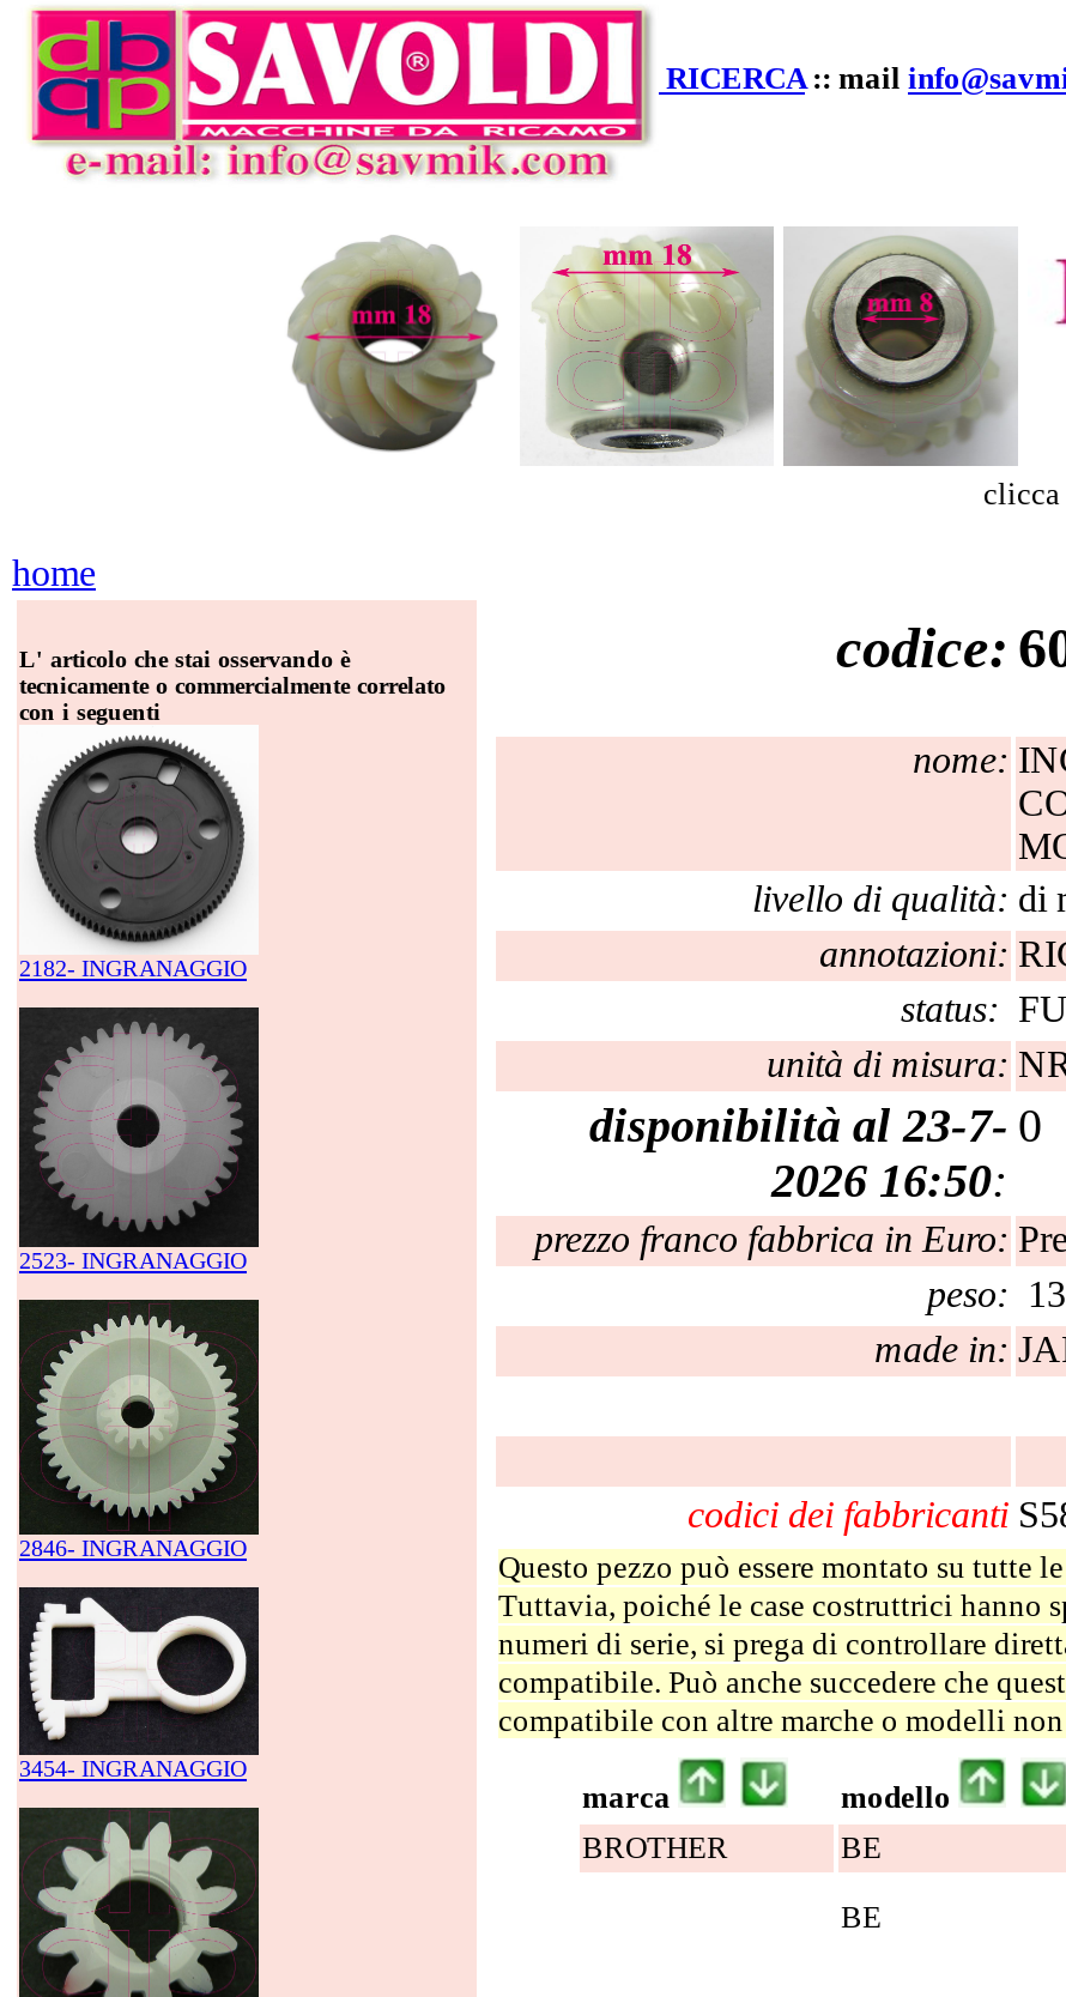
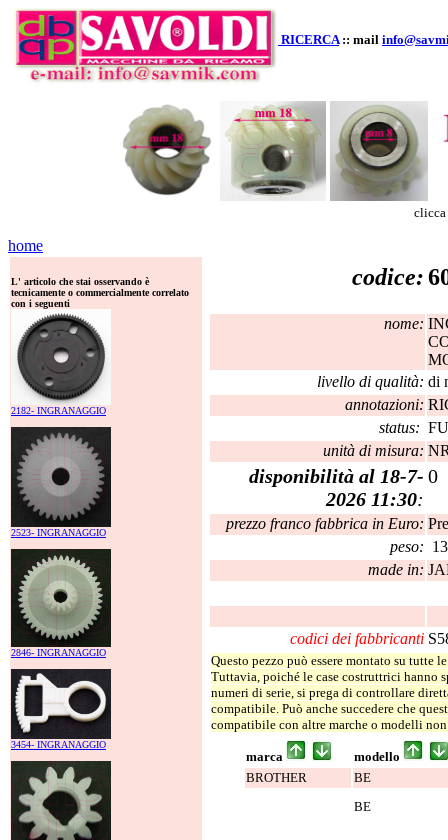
[589,1099,1009,1151] disponibilità al 23-7- -> [249,465,424,487] disponibilità al 18-7-
[771,1154,1009,1206] 2026 16:50: -> [326,488,424,510] 2026 11:30:

